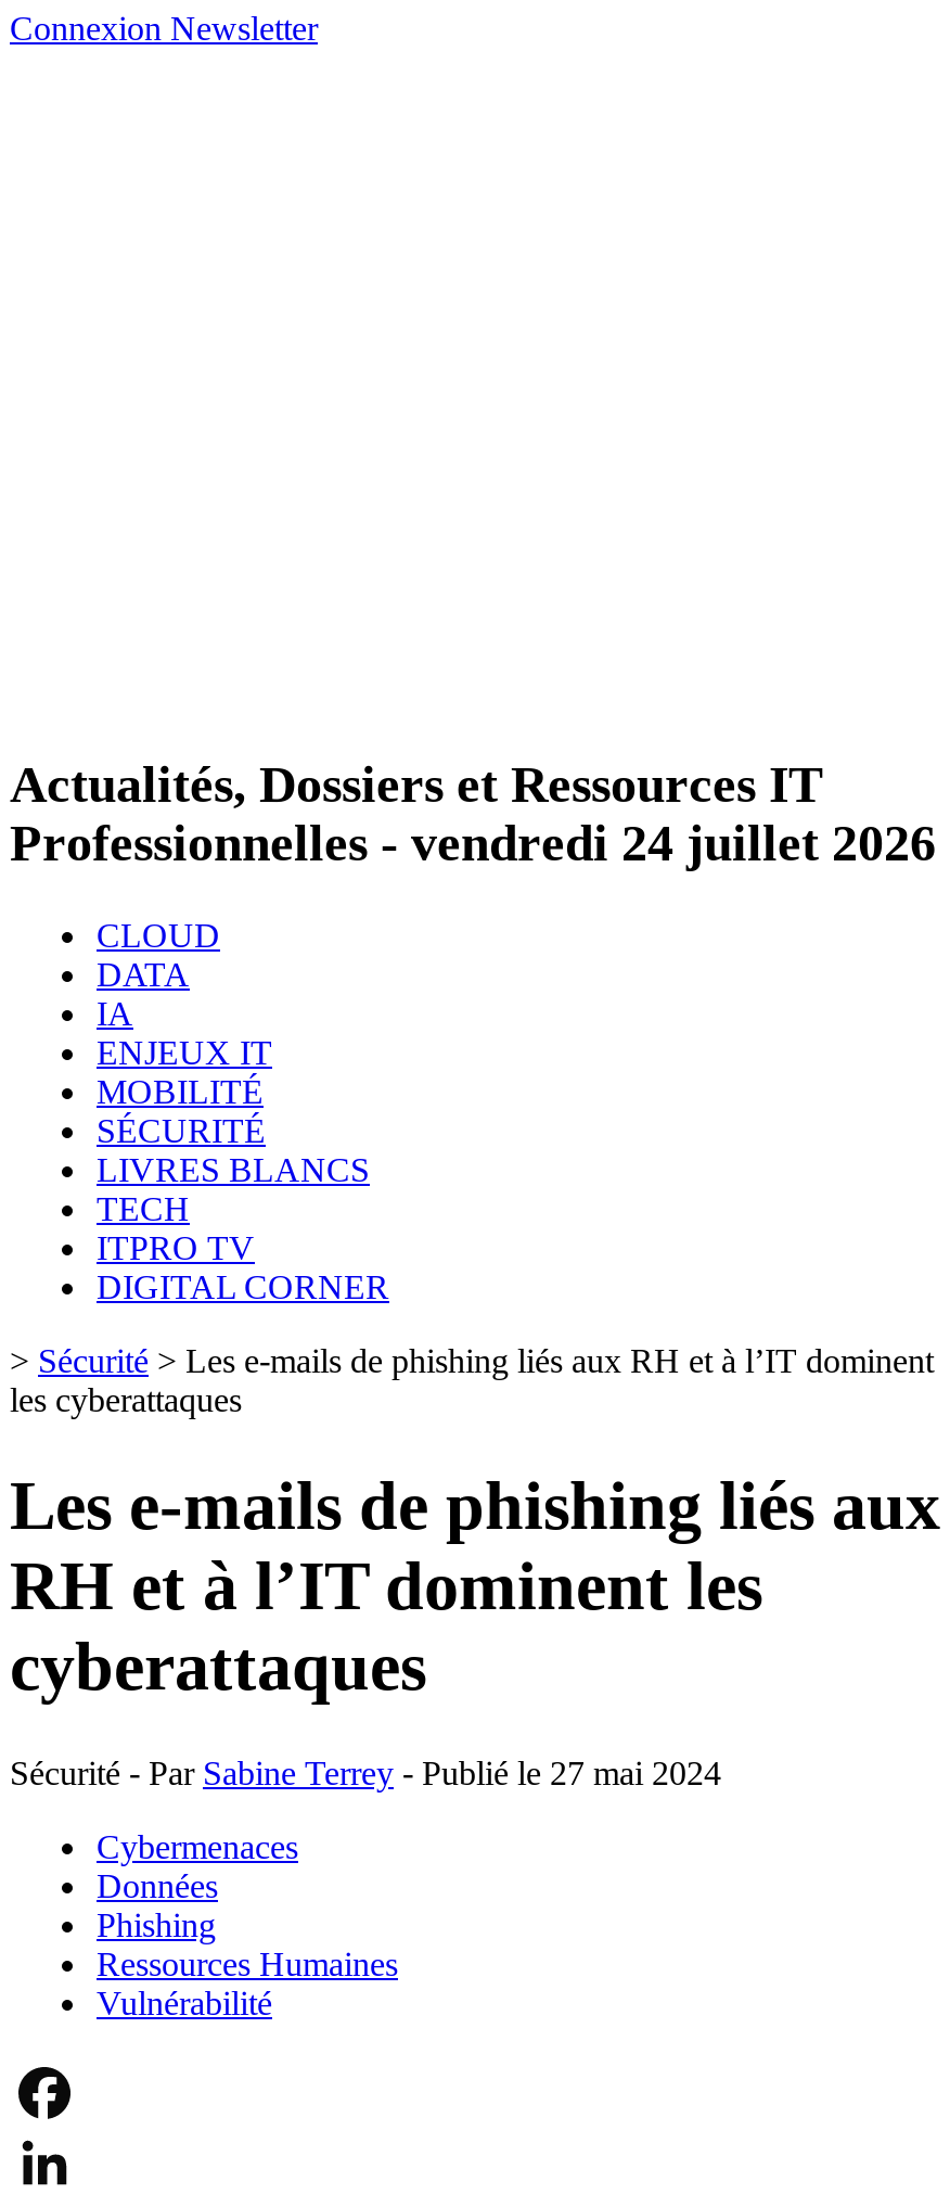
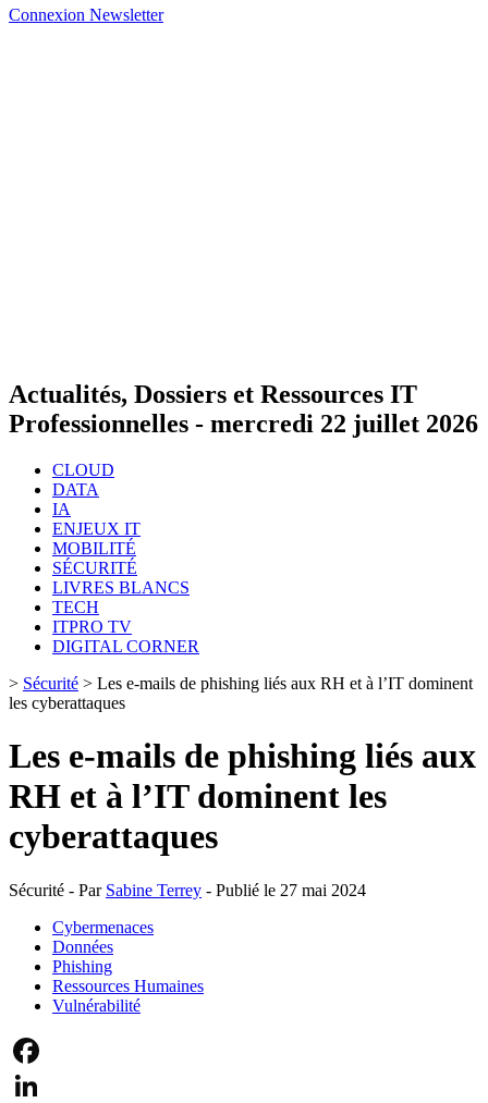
[10,815,936,871] Professionnelles - vendredi 24 juillet 2026 -> [9,409,478,438] Professionnelles - mercredi 22 juillet 2026

